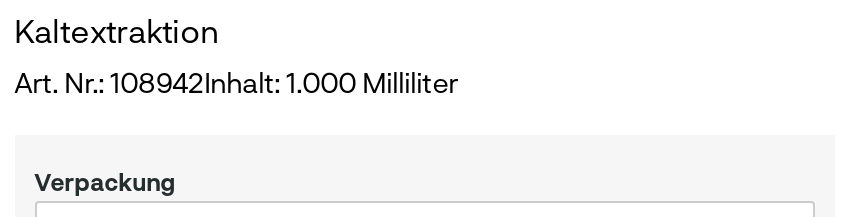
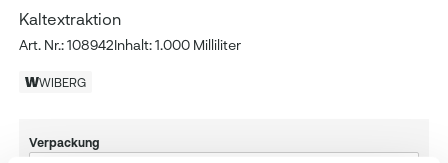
none -> [39,75,86,89] WIBERG

